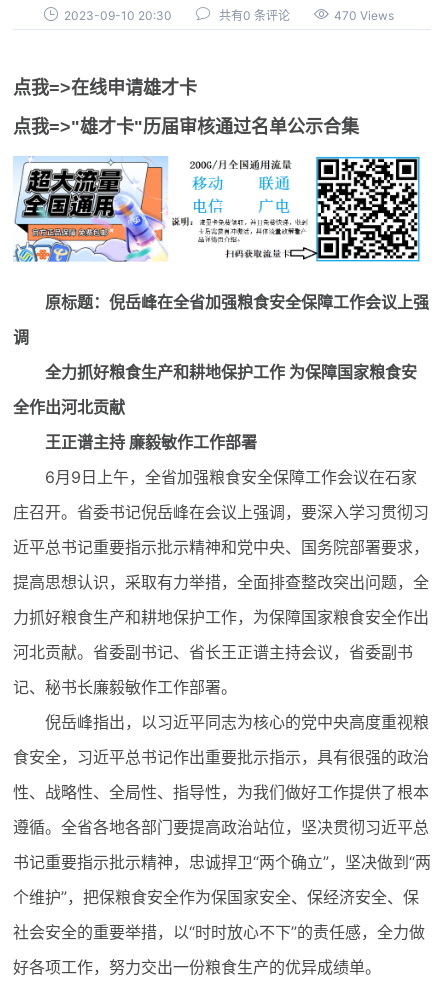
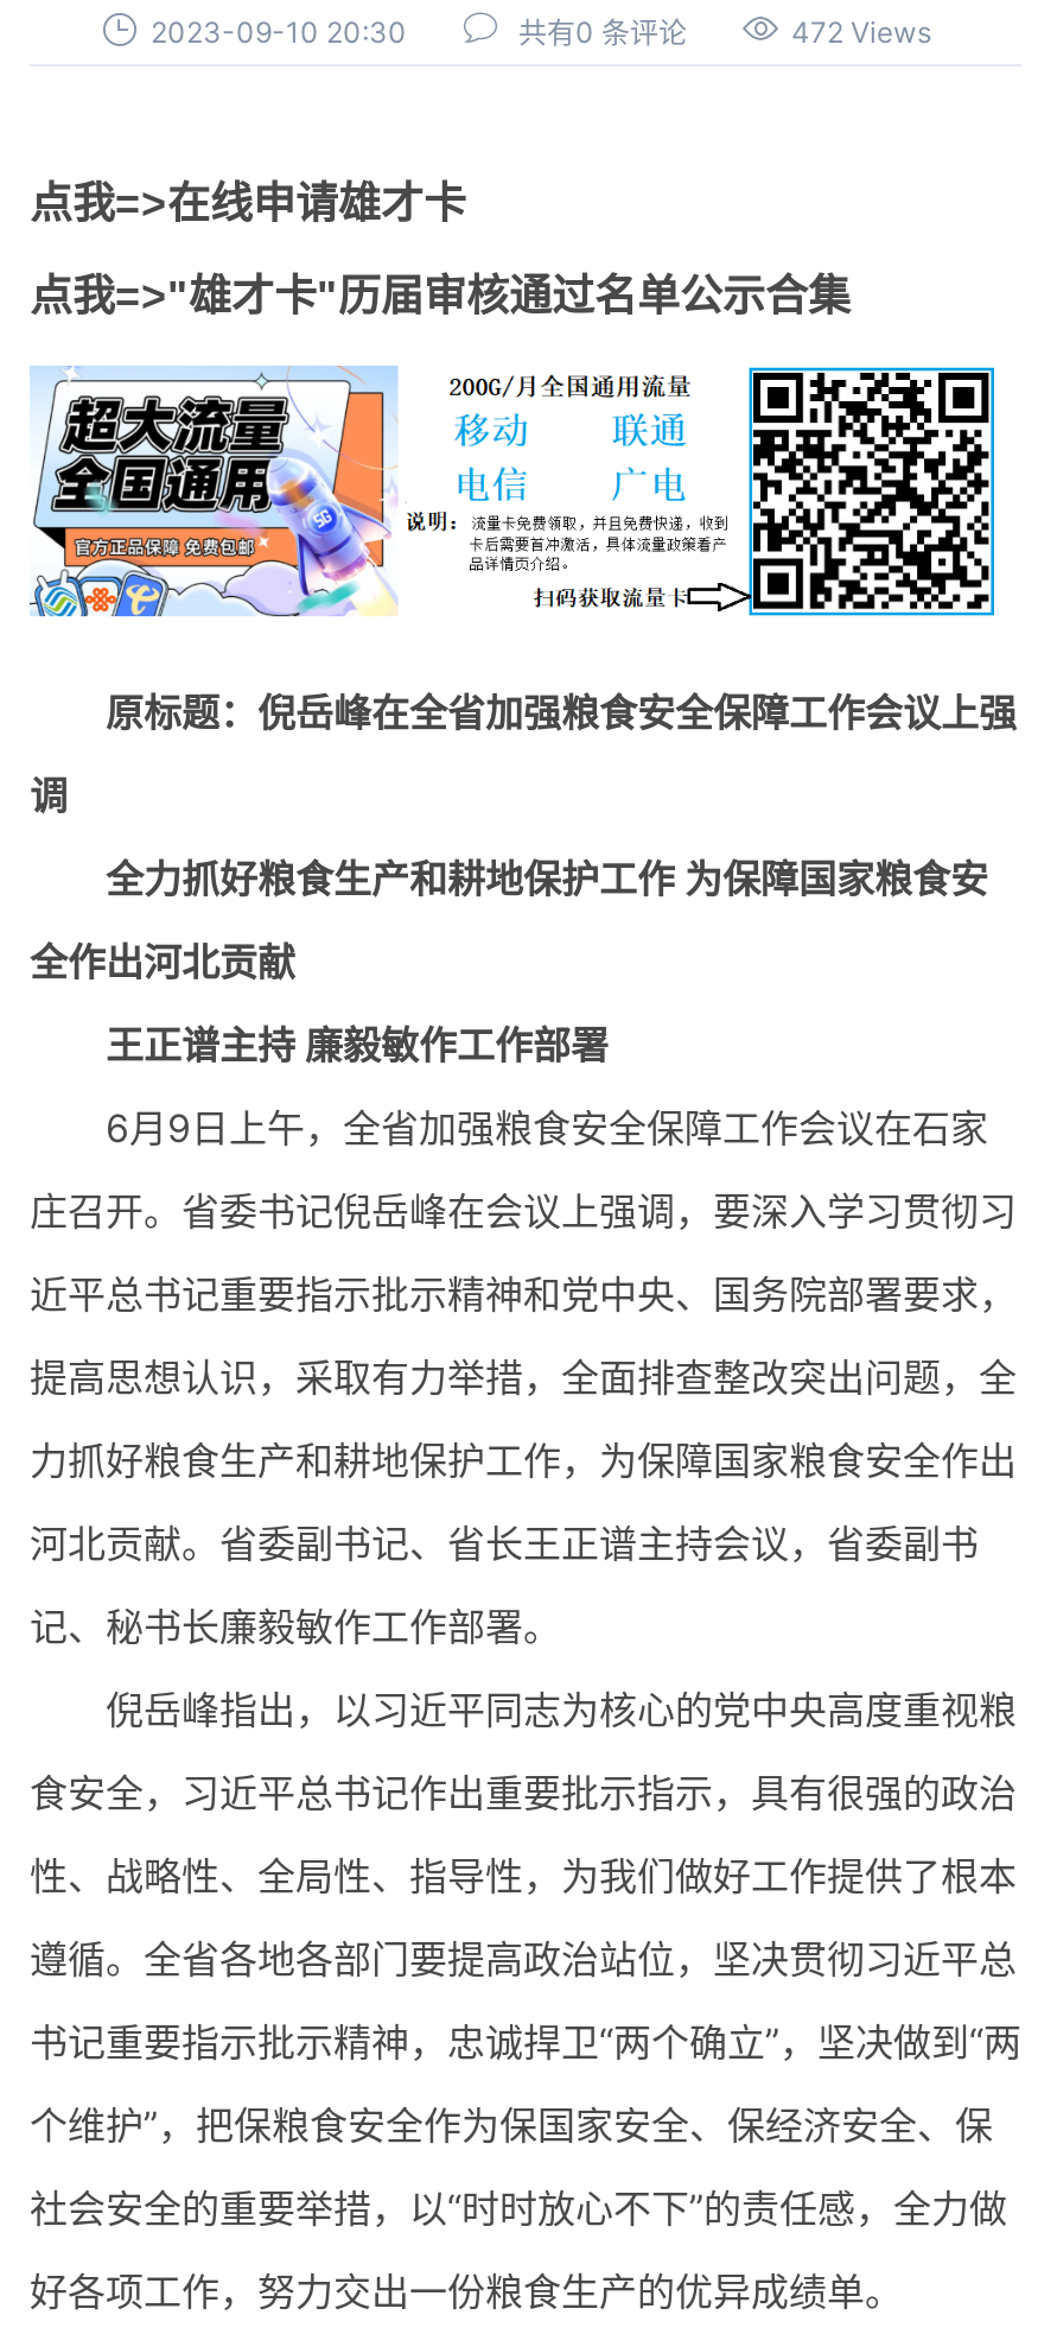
[334,8,394,23] 470 Views -> [791,14,931,50] 472 Views

